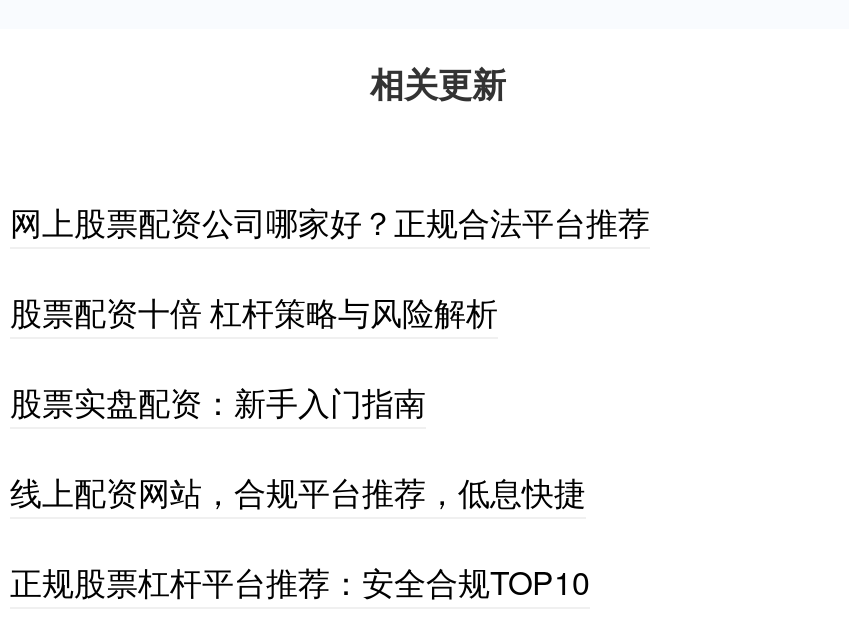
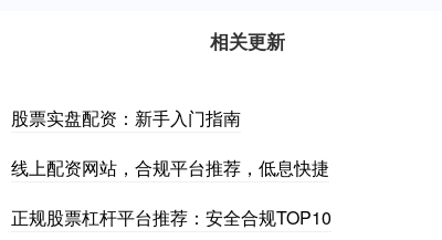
[10,199,650,335] 网上股票配资公司哪家好？正规合法平台推荐 | 股票配资十倍 杠杆策略与风险解析 -> none

